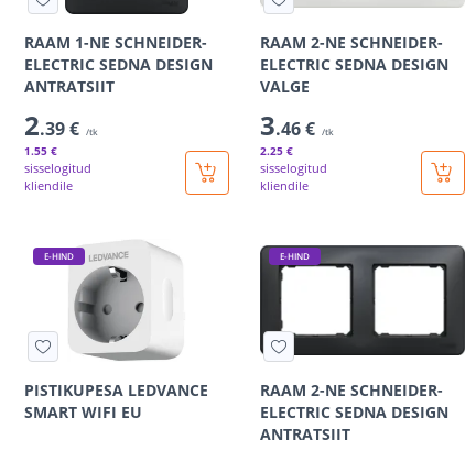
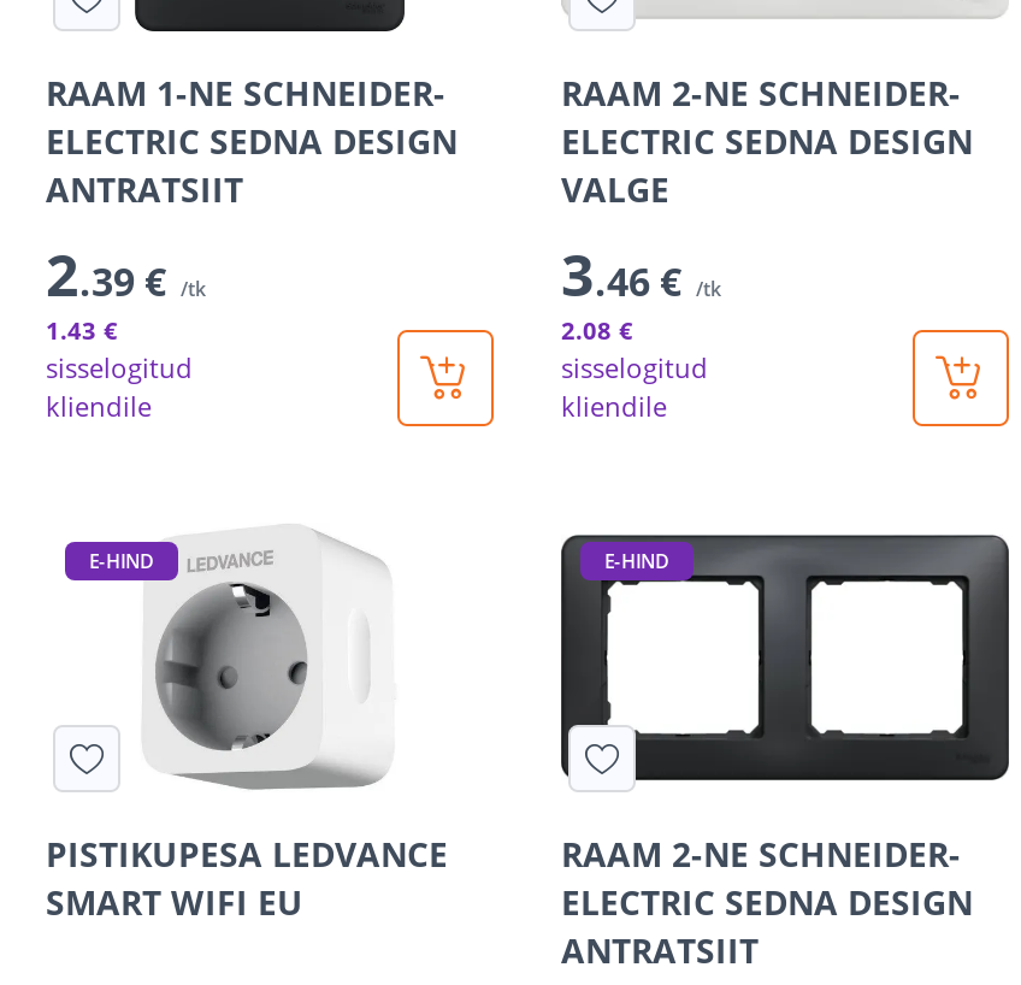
[24,143,57,158] 1.55 € -> [46,313,118,347] 1.43 €
[260,143,293,158] 2.25 € -> [561,313,633,347] 2.08 €

